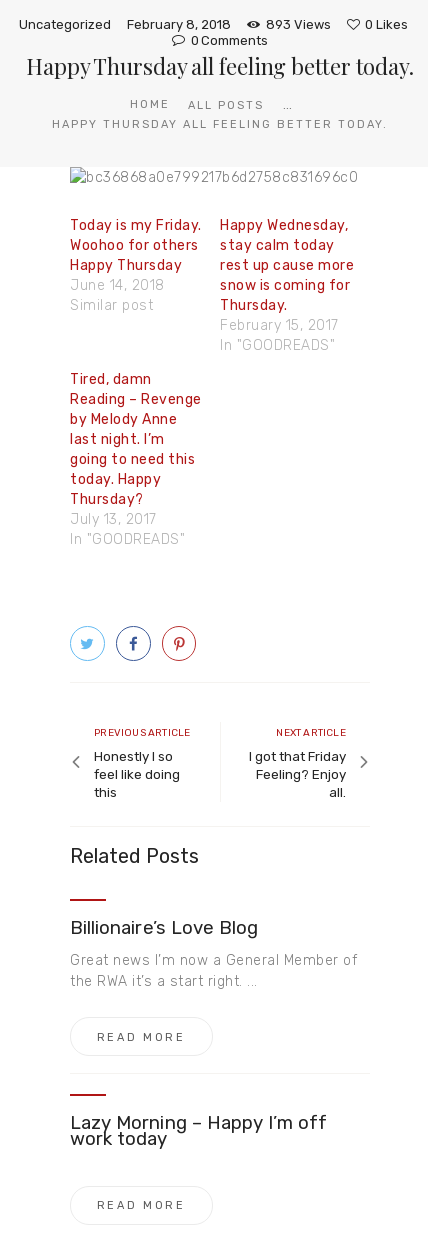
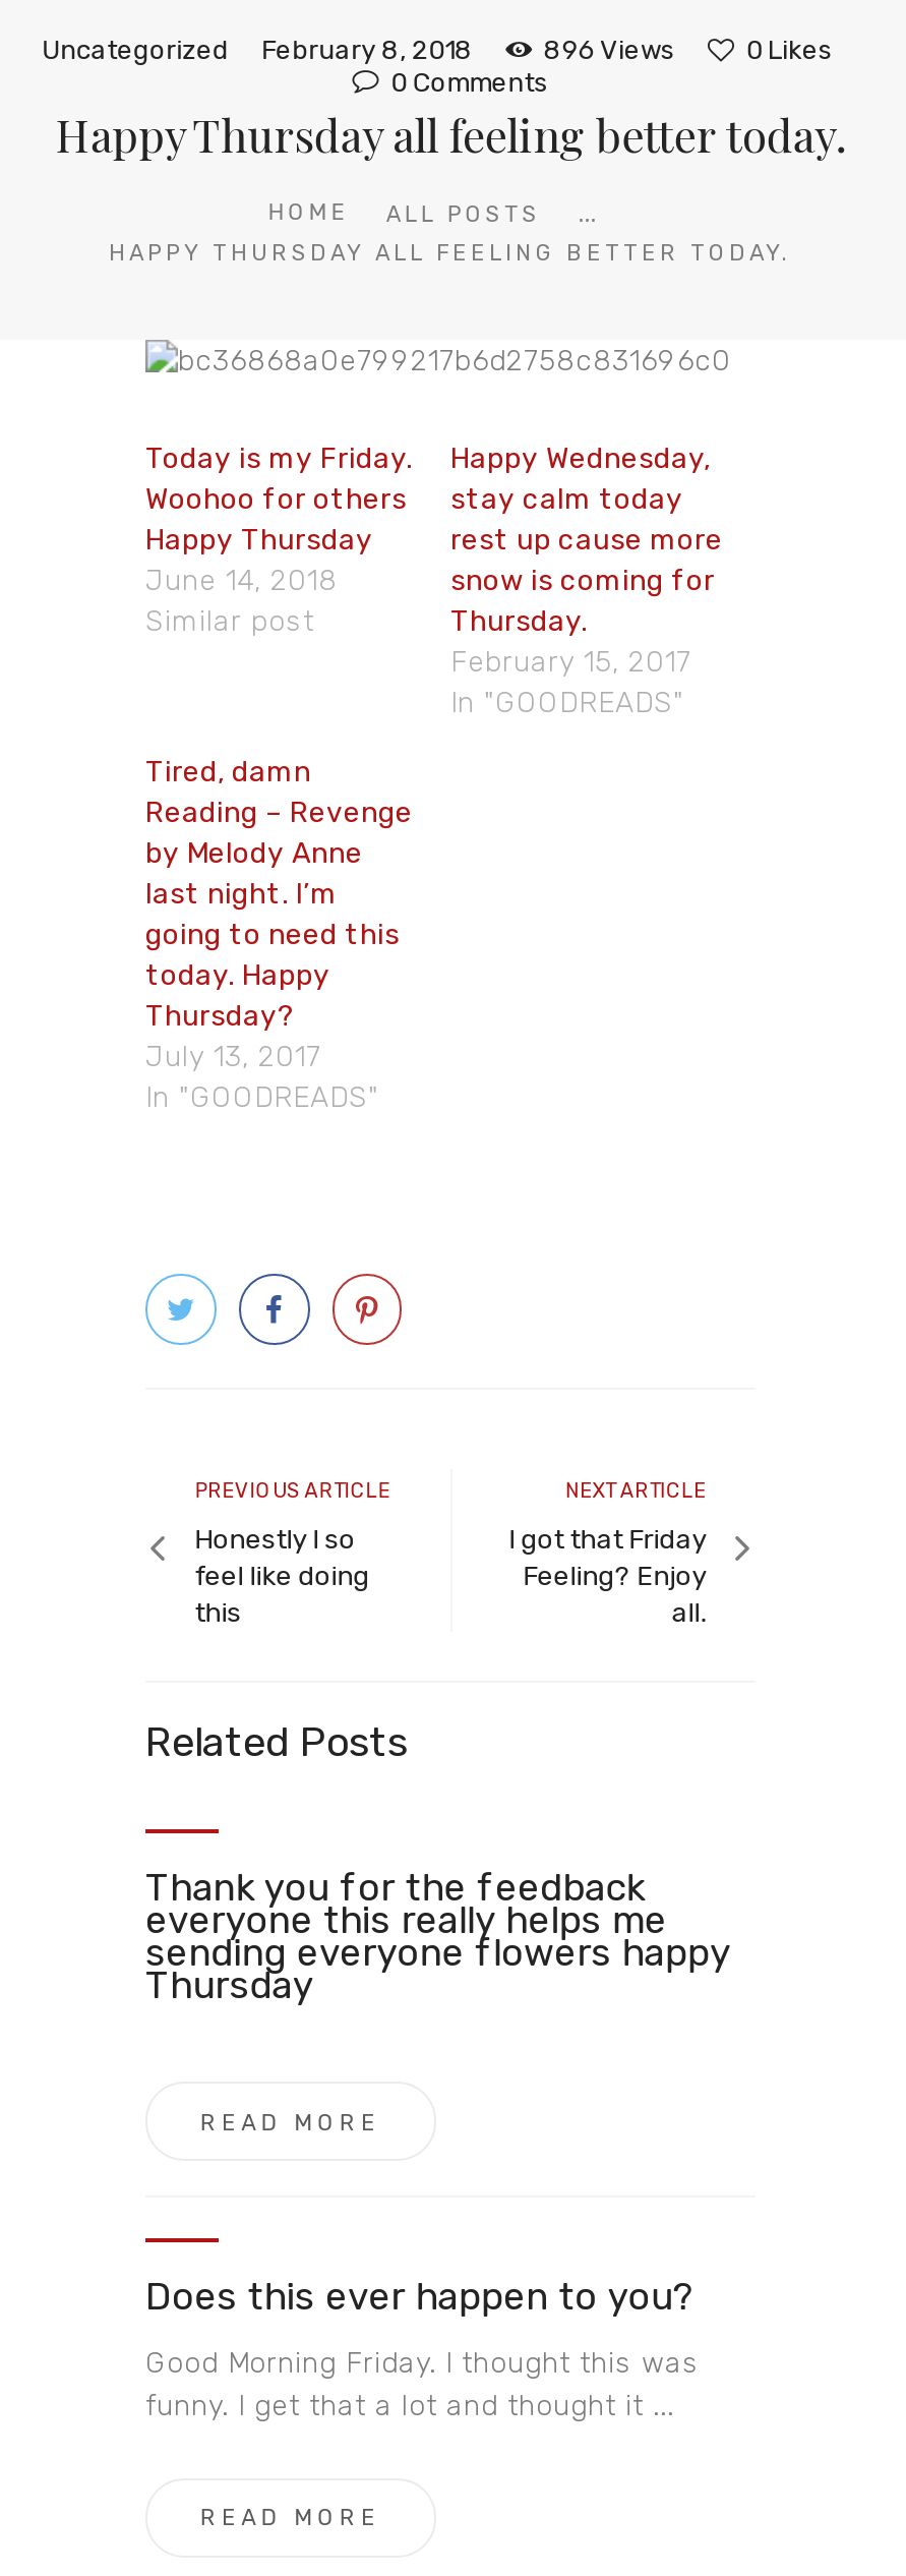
[266,17,330,32] 893 Views -> [544,34,675,65] 896 Views
[70,917,357,990] Billionaire’s Love Blog | Great news I’m now a General Member of | the RWA it’s a start right. ... -> [145,1866,730,2009] Thank you for the feedback | everyone this really helps me | sending everyone flowers happy | Thursday
[70,1112,327,1150] Lazy Morning – Happy I’m off | work today -> [145,2274,700,2423] Does this ever happen to you? | Good Morning Friday. I thought this was | funny. I get that a lot and thought it ...

